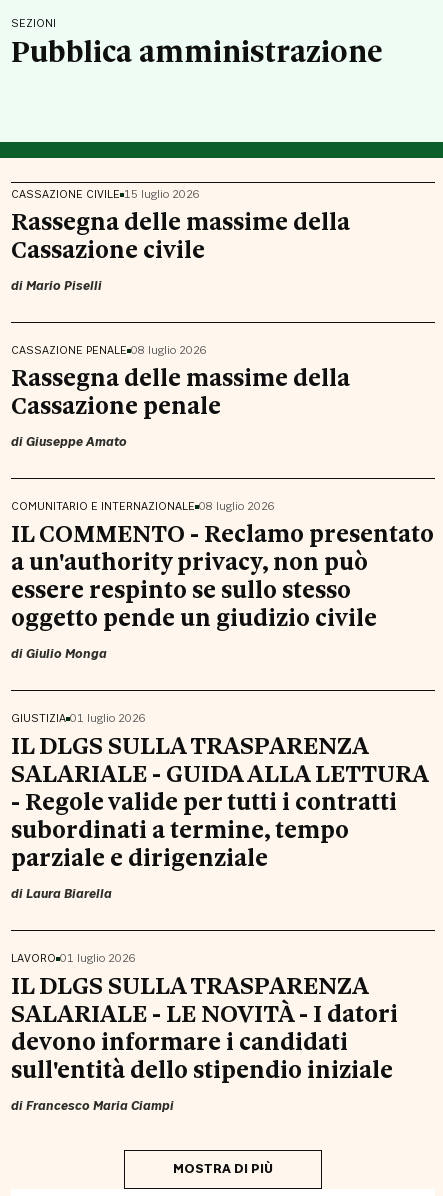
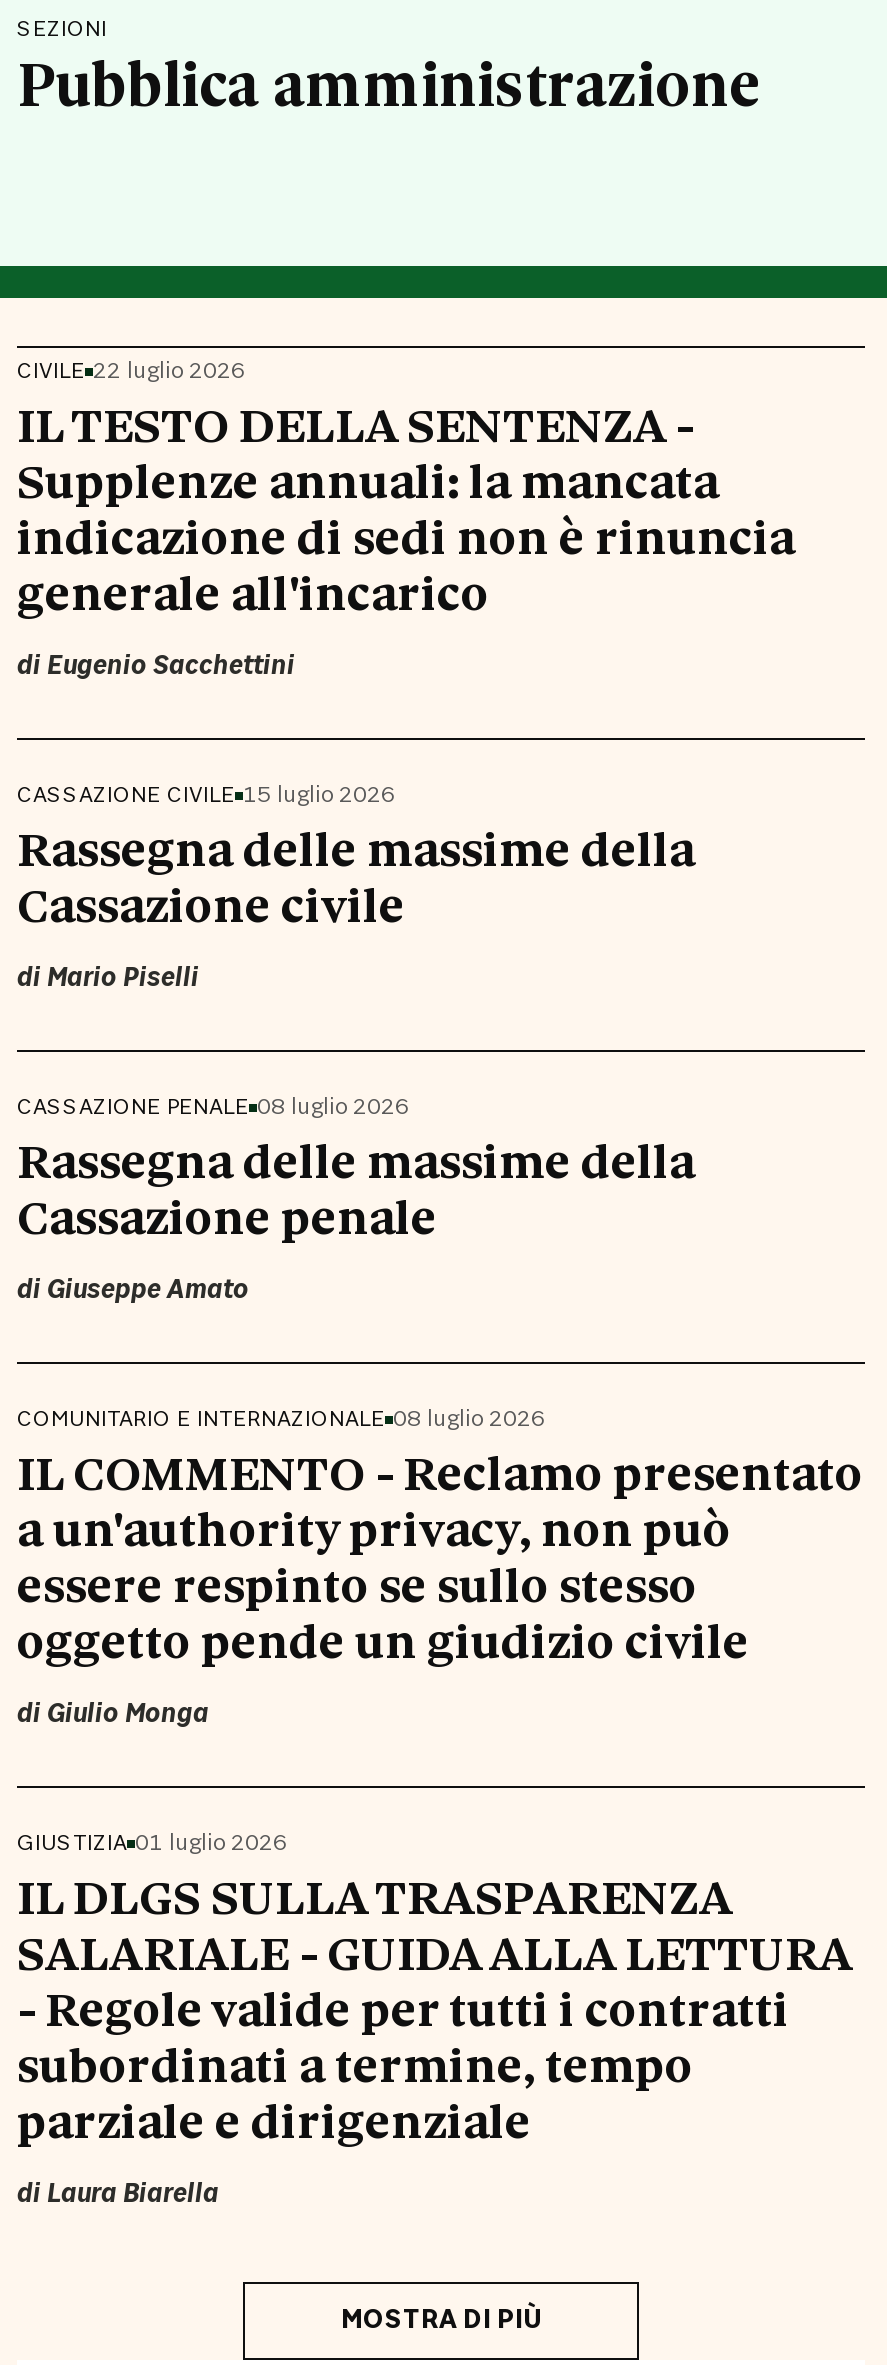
none -> [17,355,795,682] CIVILE 22 luglio 2026 | IL TESTO DELLA SENTENZA - | Supplenze annuali: la mancata | indicazione di sedi non è rinuncia | generale all'incarico | di Eugenio Sacchettini
moved [11,186,434,902] -> [17,779,863,2210]: CASSAZIONE CIVILE 15 luglio 2026 | Rassegna delle massime della | Cassazione civile | ... | parziale e dirigenziale | di Laura Biarella
[11,950,398,1114] LAVORO 01 luglio 2026 | IL DLGS SULLA TRASPARENZA | SALARIALE - LE NOVITÀ - I datori | devono informare i candidati | sull'entità dello stipendio iniziale | di Francesco Maria Ciampi -> none

